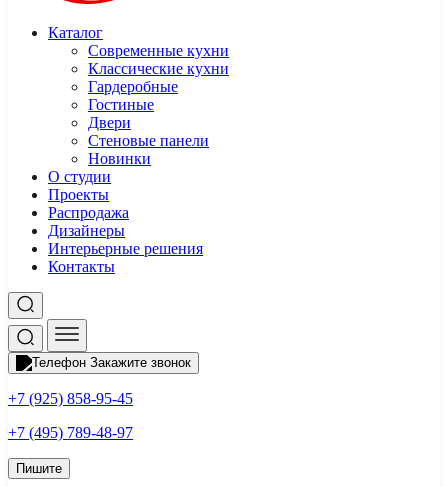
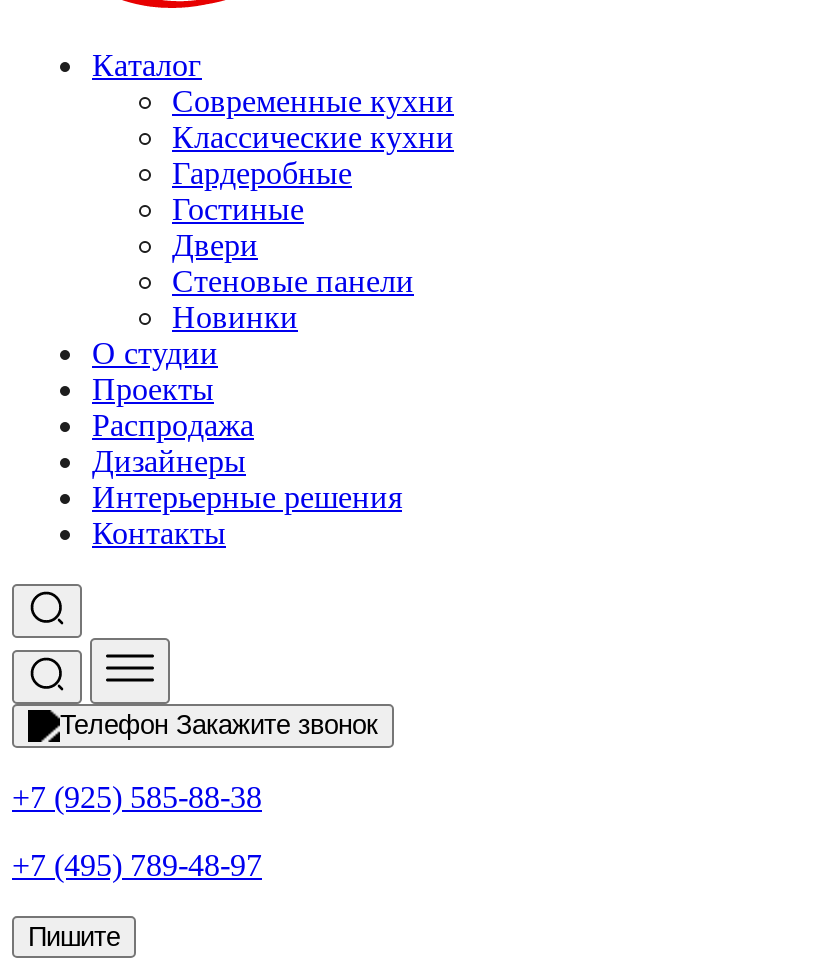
[8,390,133,407] +7 (925) 858-95-45 -> [12,779,262,813] +7 (925) 585-88-38

